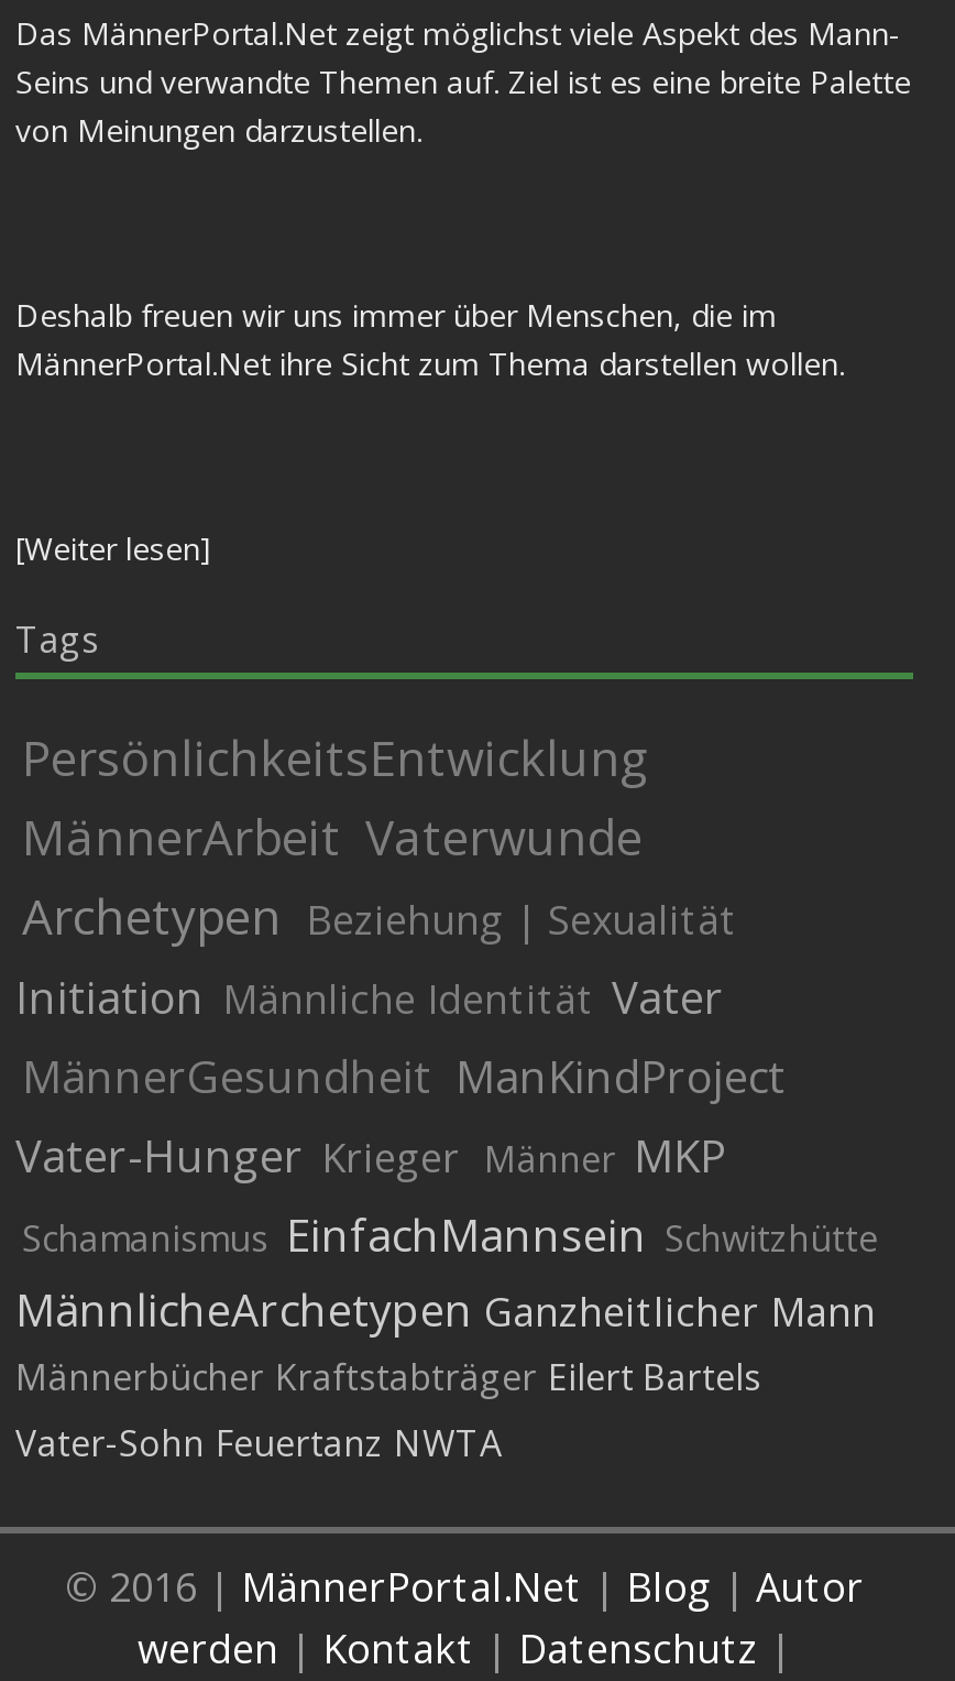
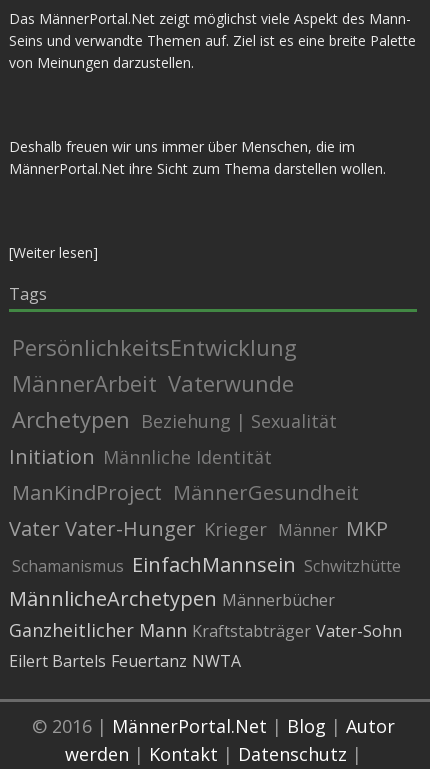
[15,968,786,1186] Initiation Männliche Identität Vater | MännerGesundheit ManKindProject | Vater-Hunger Krieger Männer MKP -> [9,443,388,542] Initiation Männliche Identität | ManKindProject MännerGesundheit | Vater Vater-Hunger Krieger Männer MKP
[15,1281,876,1468] MännlicheArchetypen Ganzheitlicher Mann | Männerbücher Kraftstabträger Eilert Bartels | Vater-Sohn Feuertanz NWTA -> [9,585,402,672] MännlicheArchetypen Männerbücher | Ganzheitlicher Mann Kraftstabträger Vater-Sohn | Eilert Bartels Feuertanz NWTA

